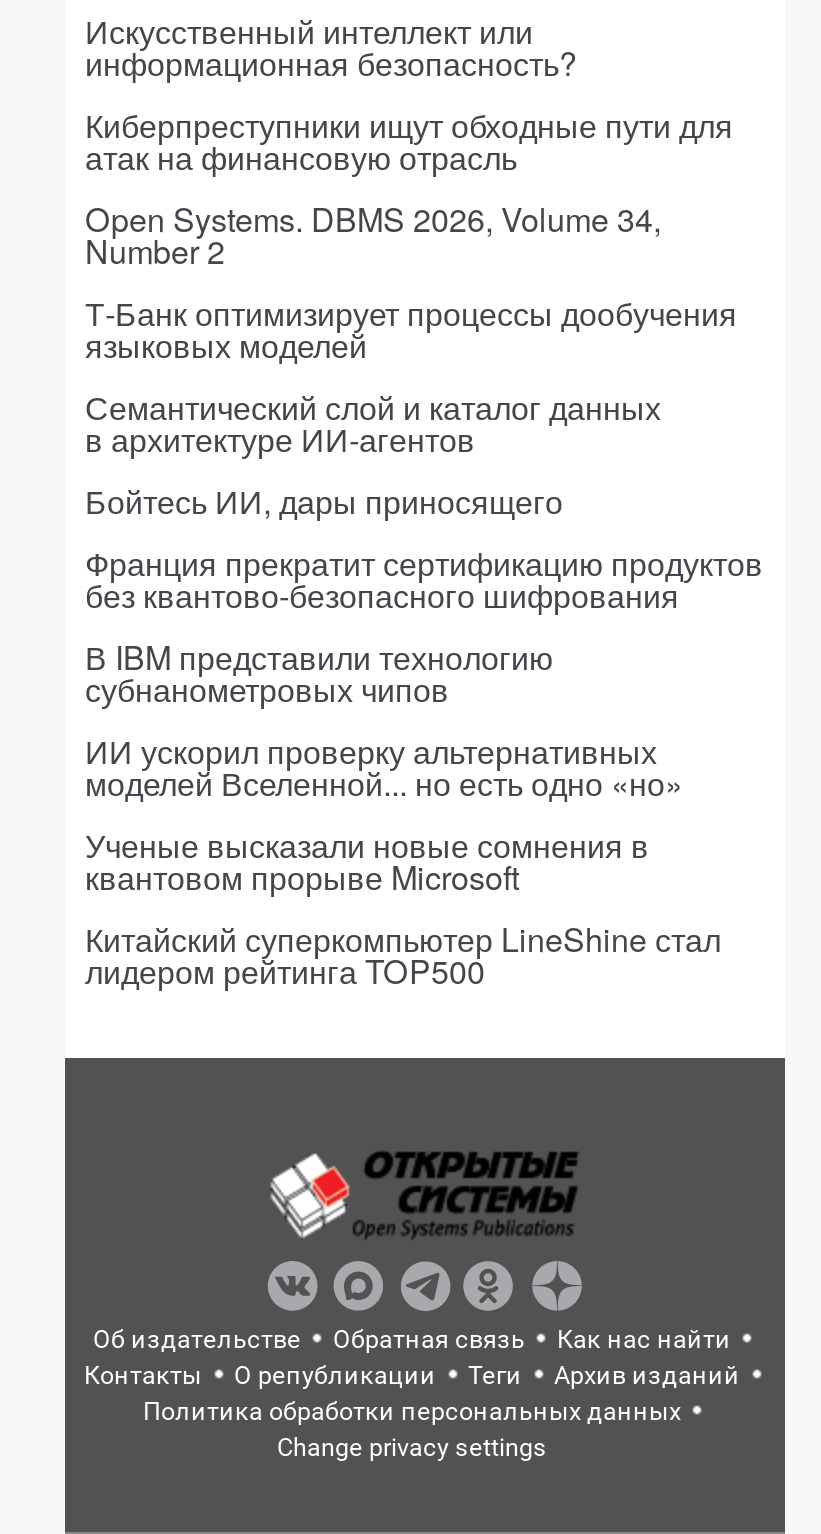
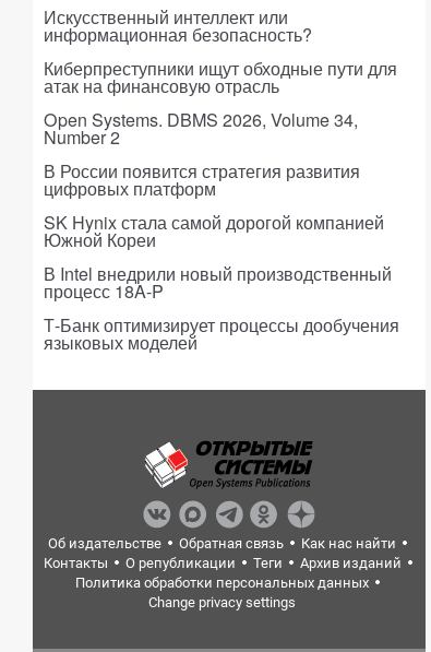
none -> [44,158,392,304] В России появится стратегия развития | цифровых платформ | SK Hynix стала самой дорогой компанией | Южной Кореи | В Intel внедрили новый производственный | процесс 18A-P
moved [85,290,737,368] -> [44,312,399,355]: Т-Банк оптимизирует процессы дообучения | языковых моделей
[85,384,763,994] Семантический слой и каталог данных | в архитектуре ИИ-агентов | Бойтесь ИИ, дары приносящего | Франция прекратит сертификацию продуктов | без квантово-безопасного шифрования | В IBM представили технологию | субнанометровых чипов | ИИ ускорил проверку альтернативных | моделей Вселенной... но есть одно «но» | Ученые высказали новые сомнения в | квантовом прорыве Microsoft | Китайский суперкомпьютер LineShine стал | лидером рейтинга TOP500 -> none

